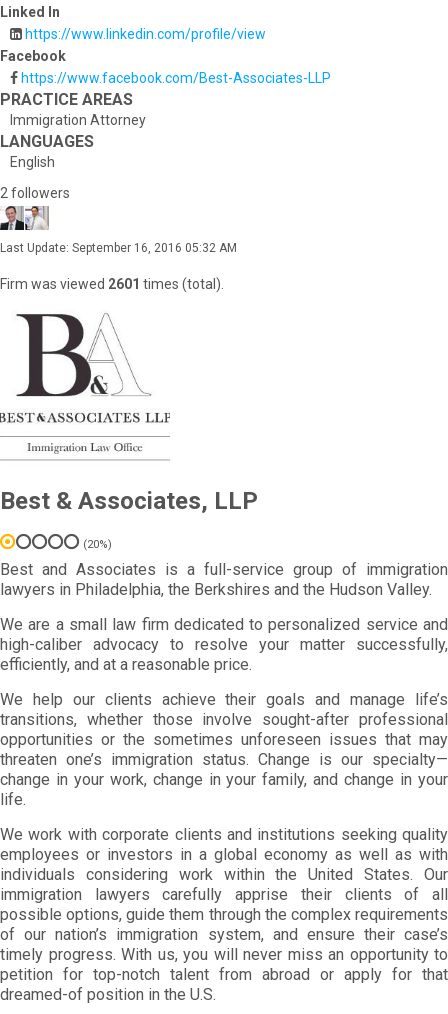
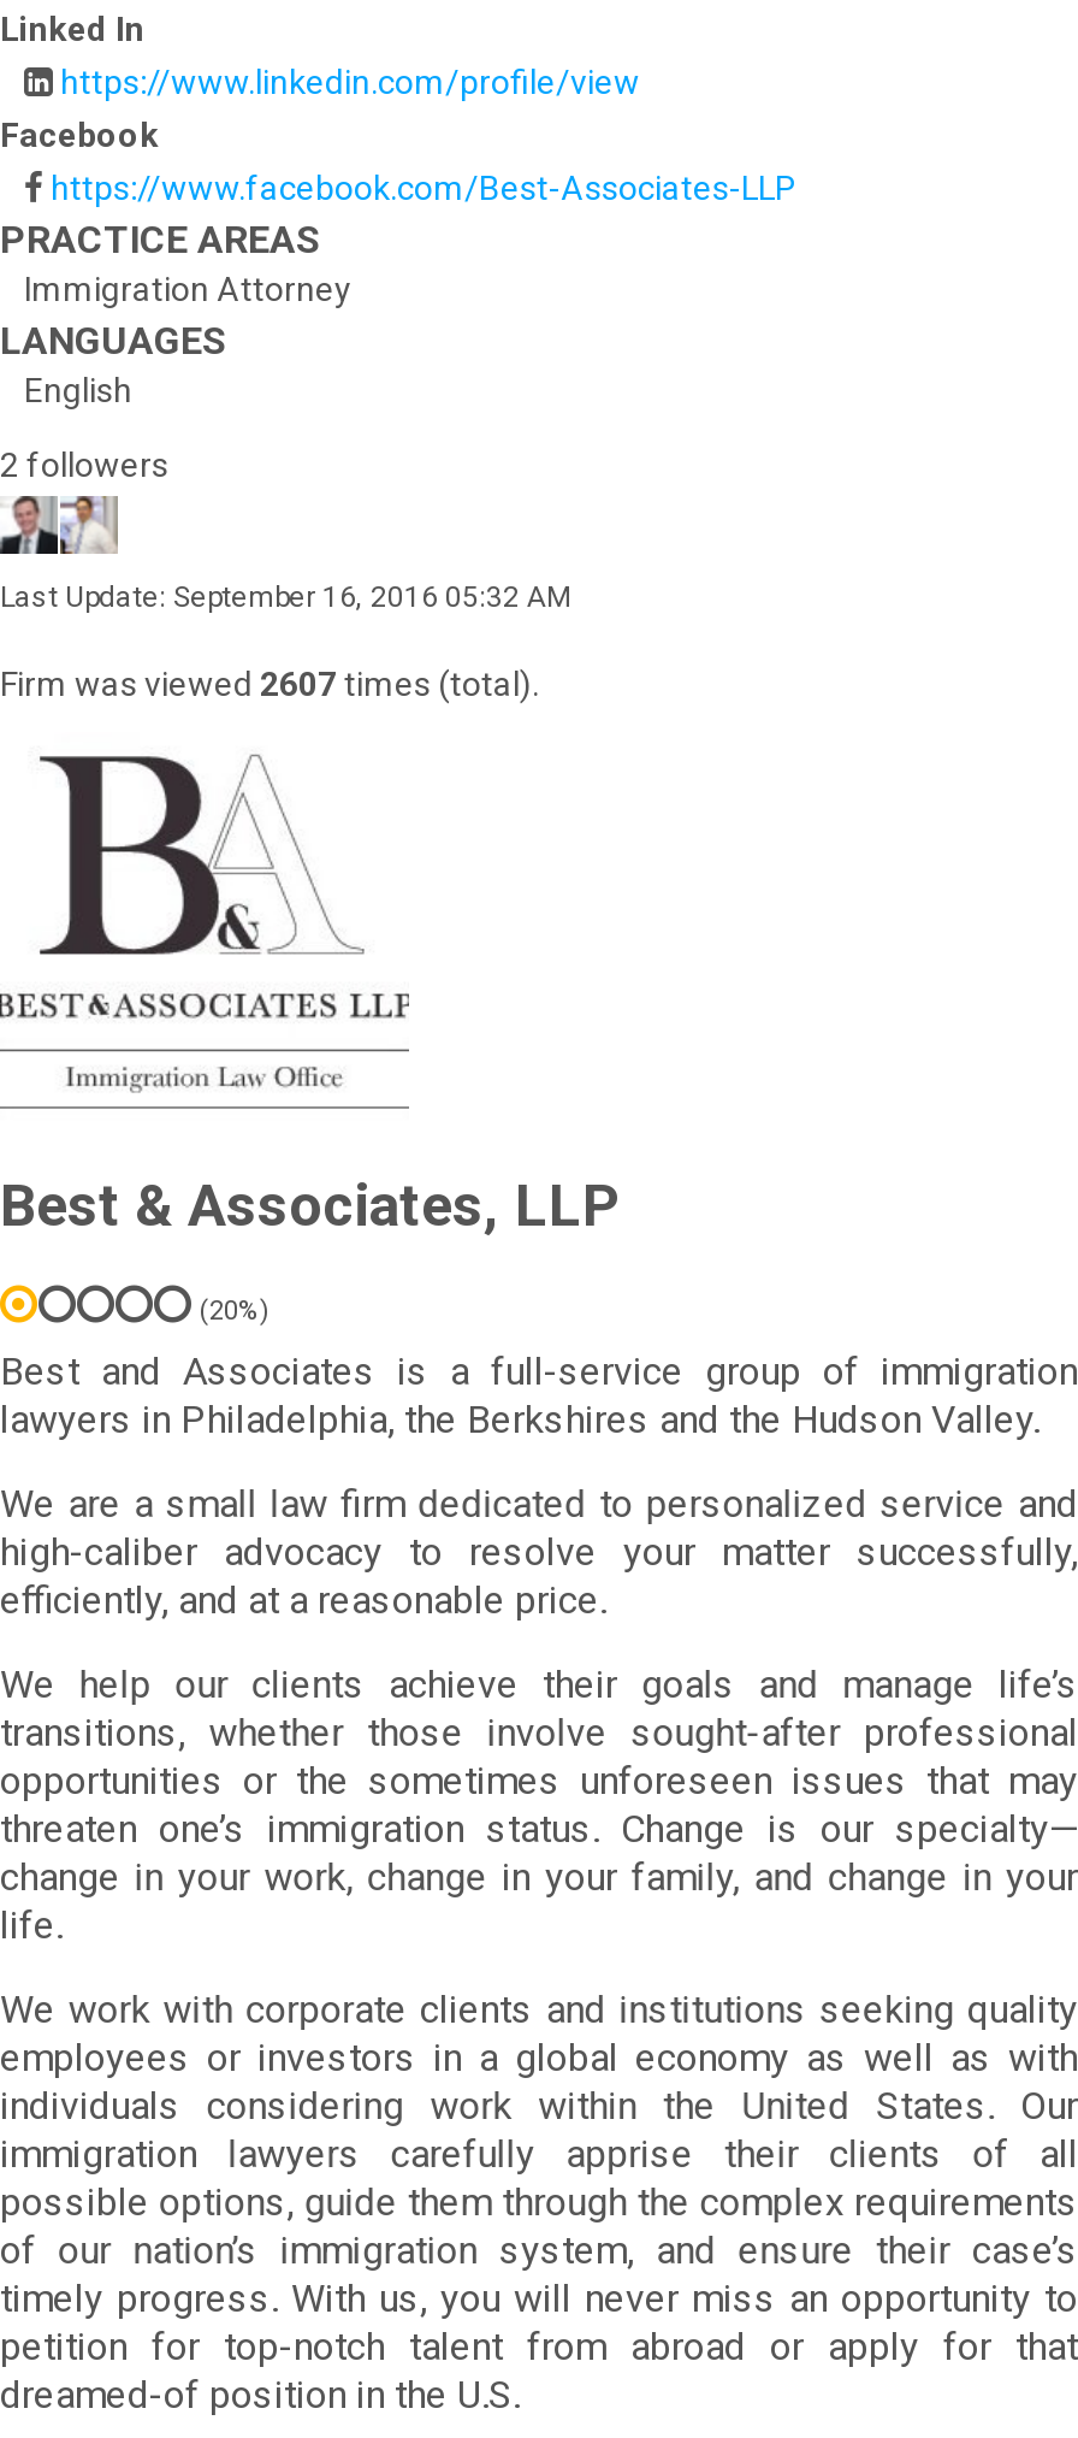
[0,276,224,292] Firm was viewed 2601 times (total). -> [0,665,539,703] Firm was viewed 2607 times (total).

